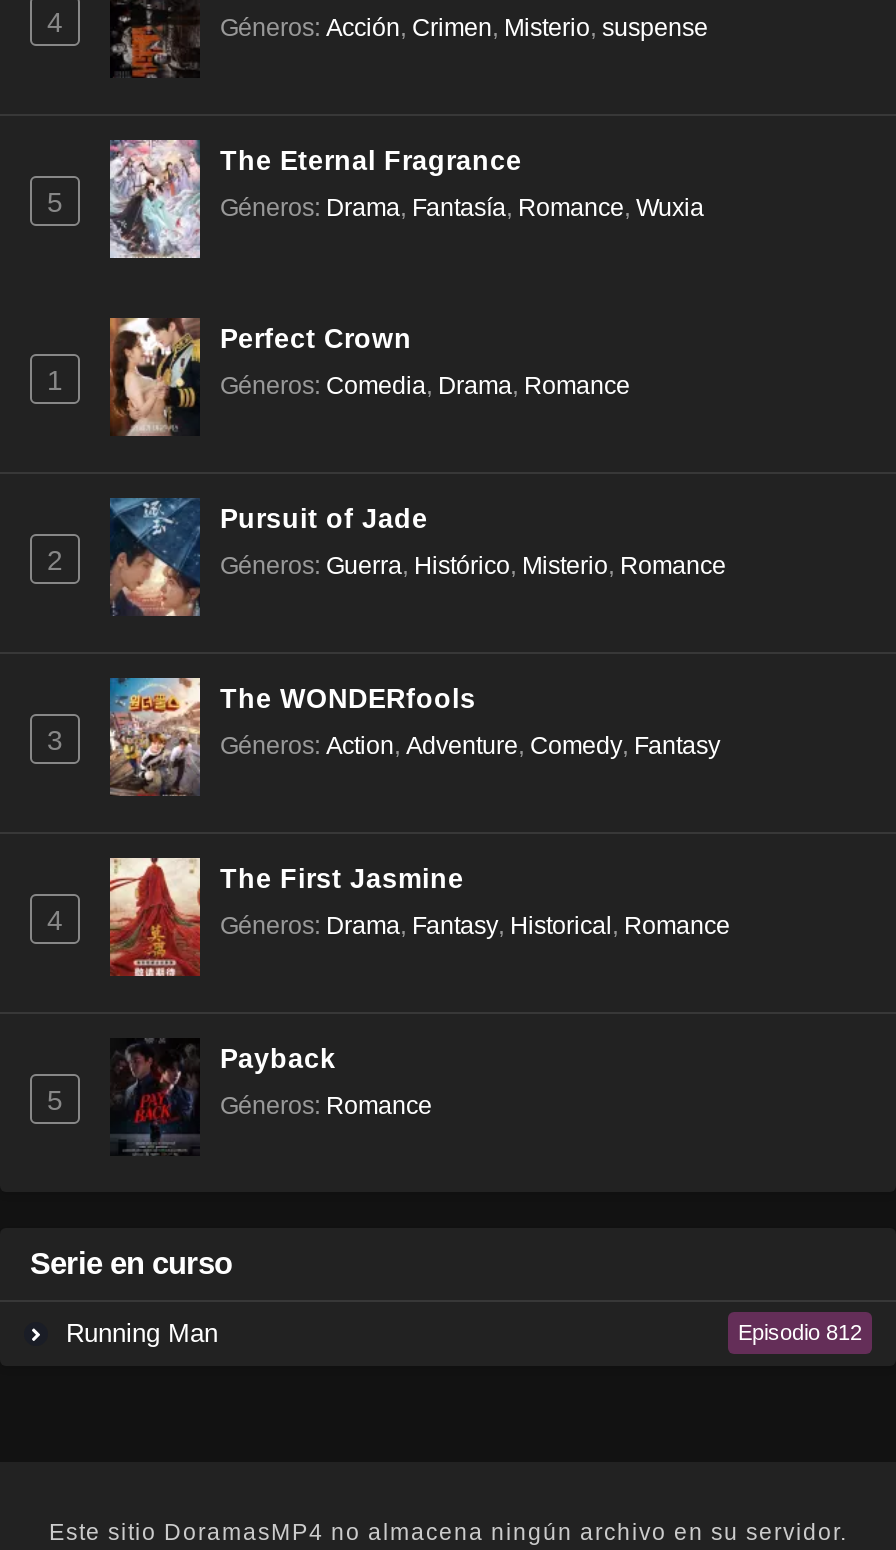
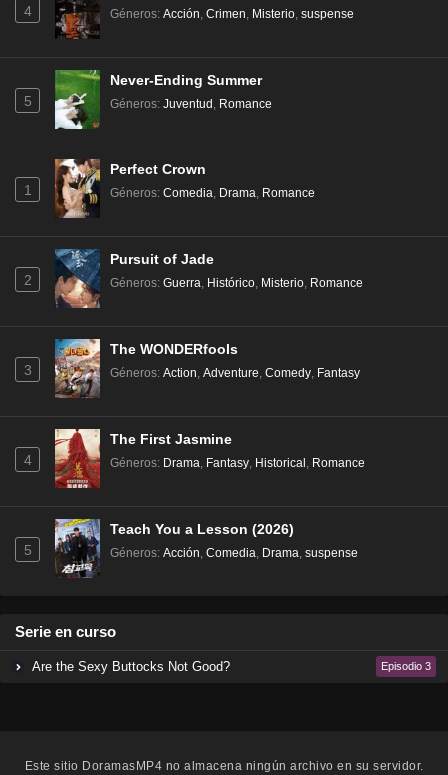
[108,138,522,260] [image] | The Eternal Fragrance -> [54,69,262,130] [image] | Never-Ending Summer
[220,194,704,222] Géneros: Drama, Fantasía, Romance, Wuxia -> [110,97,272,111] Géneros: Juventud, Romance
[110,1038,336,1156] [image] | Payback -> [54,518,294,579] [image] | Teach You a Lesson (2026)
[220,1092,432,1120] Géneros: Romance -> [110,546,358,560] Géneros: Acción, Comedia, Drama, suspense
[58,1318,862,1348] Running Man | Episodio 812 -> [29,659,431,674] Are the Sexy Buttocks Not Good? | Episodio 3

